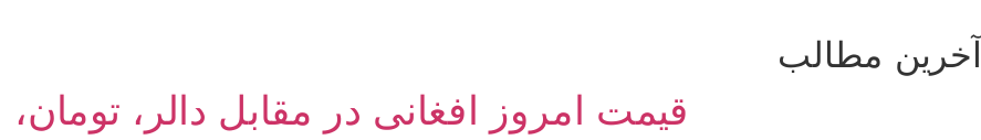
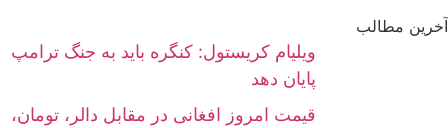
none -> [11,41,316,89] ویلیام کریستول: کنگره باید به جنگ ترامپ | پایان دهد

